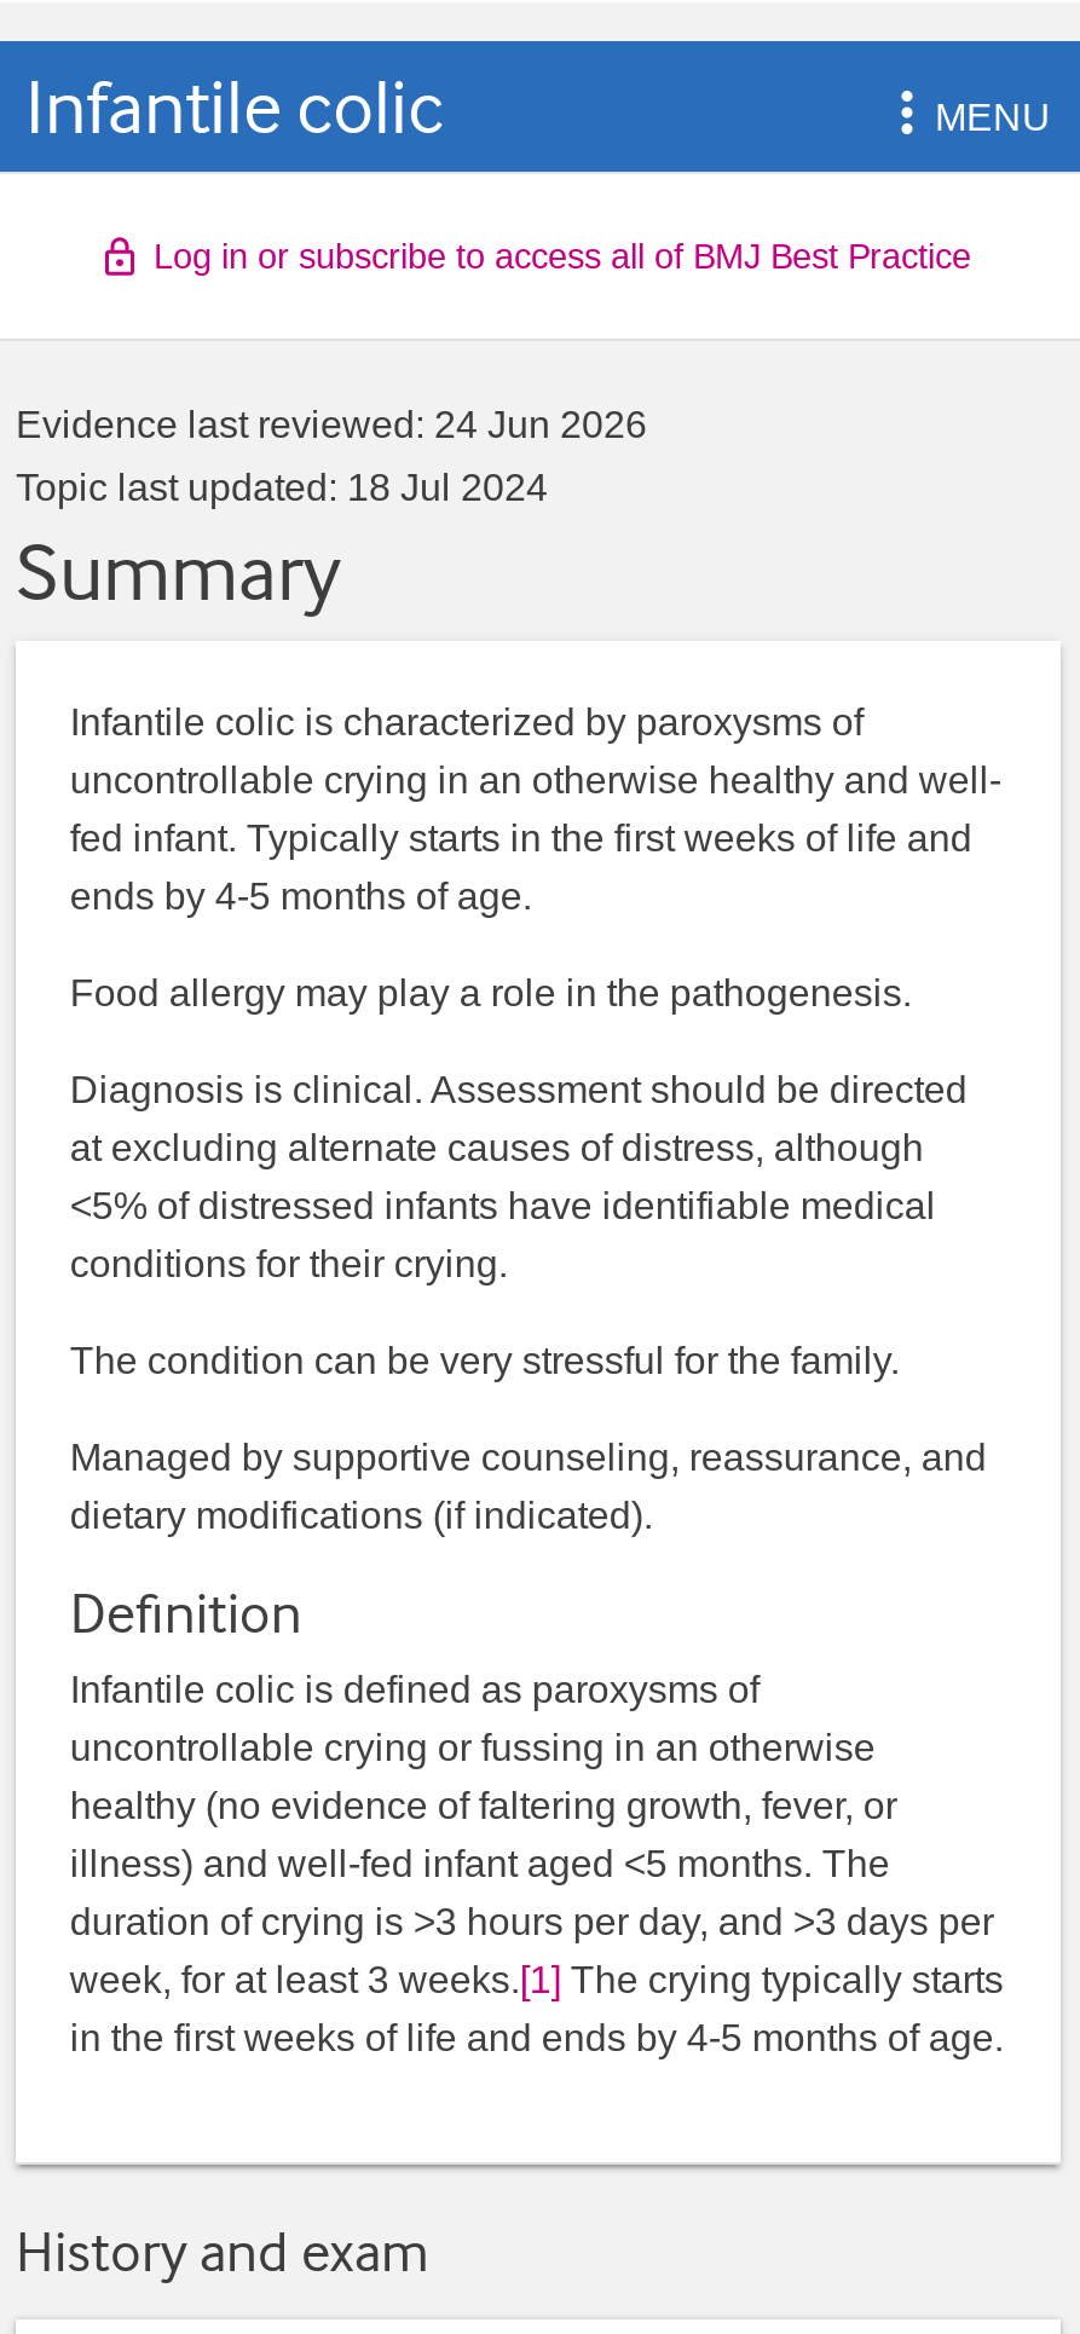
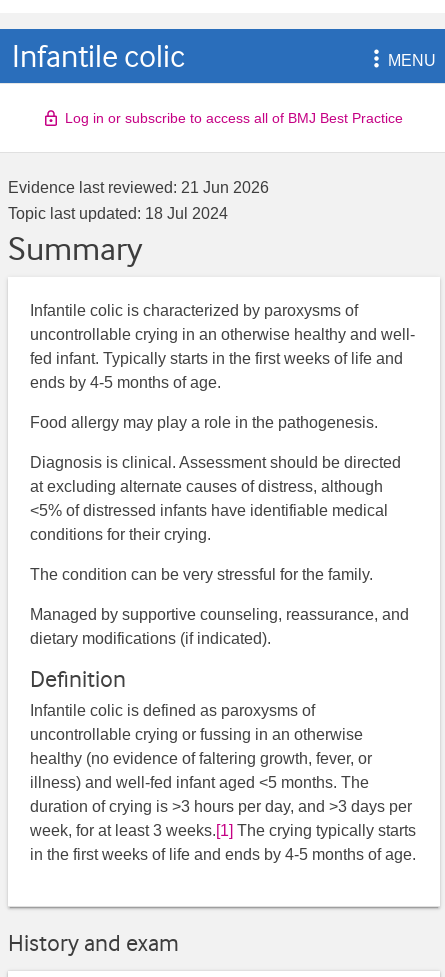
[16,404,647,445] Evidence last reviewed: 24 Jun 2026 -> [8,179,269,196] Evidence last reviewed: 21 Jun 2026

